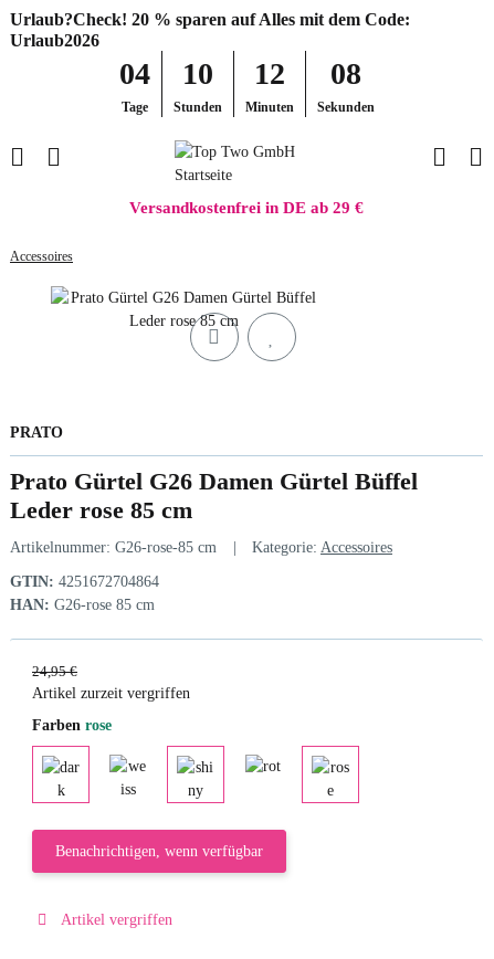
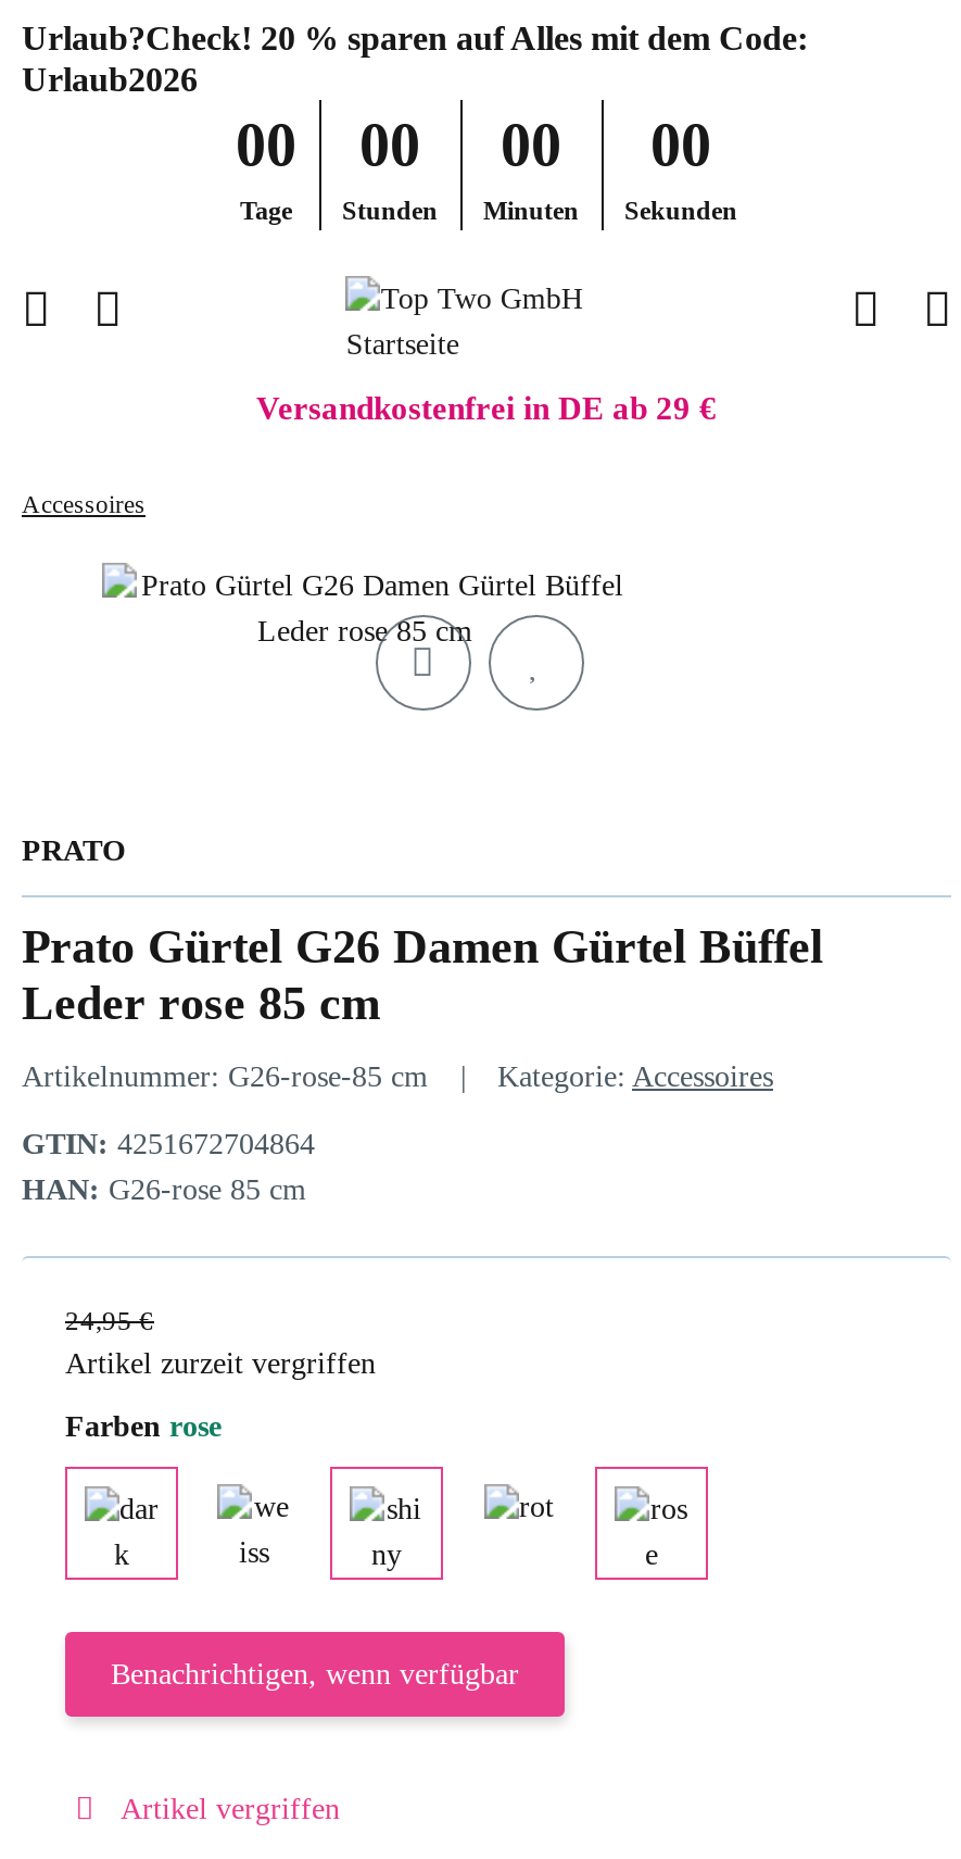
[119,56,150,91] 04 -> [236,111,296,178] 00
[182,56,213,91] 10 -> [359,111,420,178] 00
[254,56,285,91] 12 -> [501,111,561,178] 00
[330,56,361,91] 08 -> [650,111,711,178] 00

